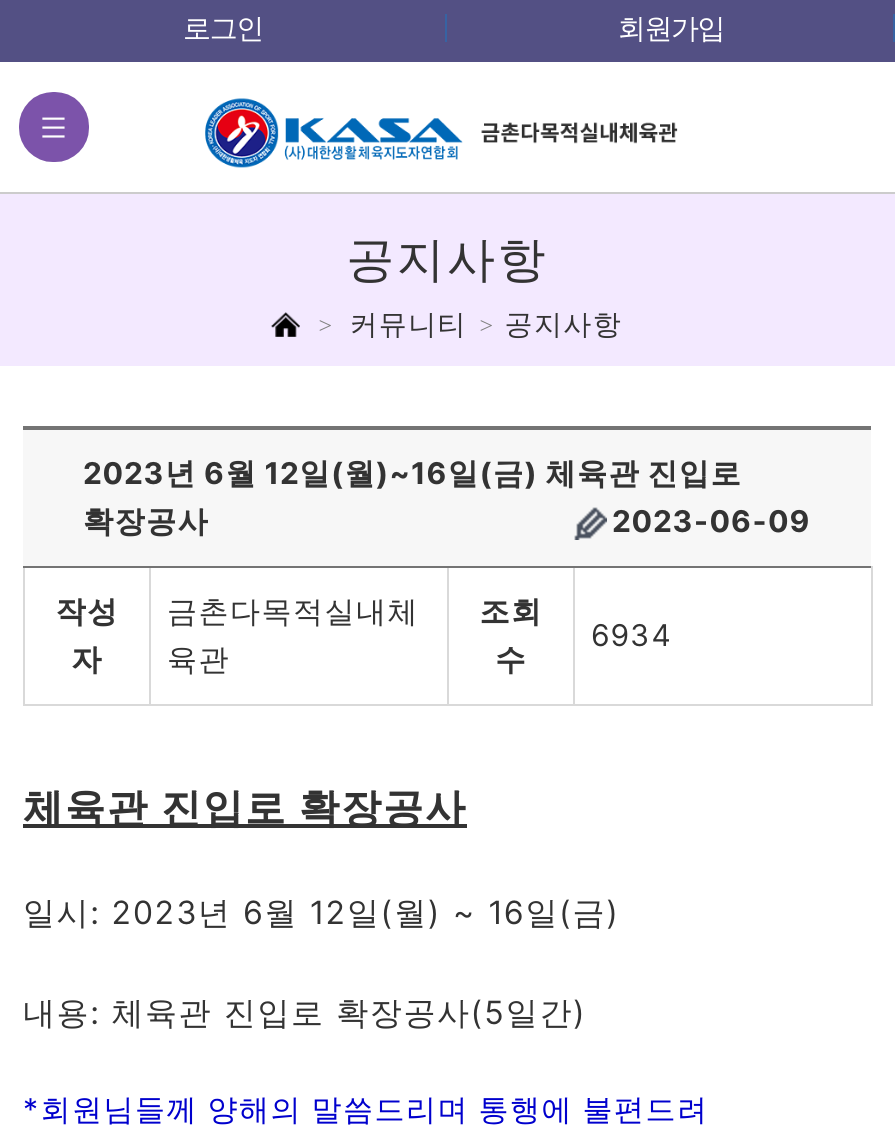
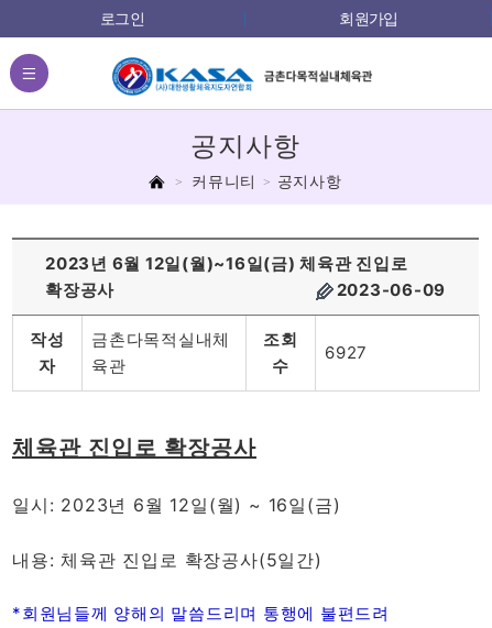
[591,616,673,654] 6934 -> [325,342,368,363] 6927

